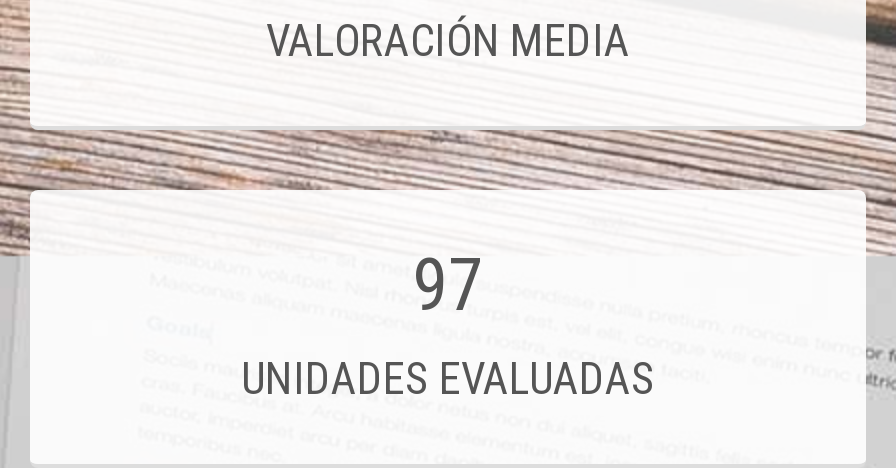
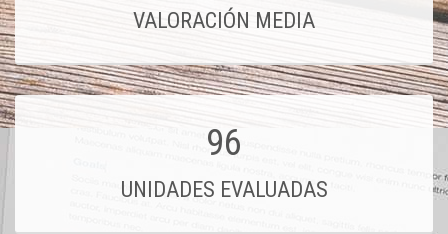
[412,244,484,328] 97 -> [206,122,242,164] 96

